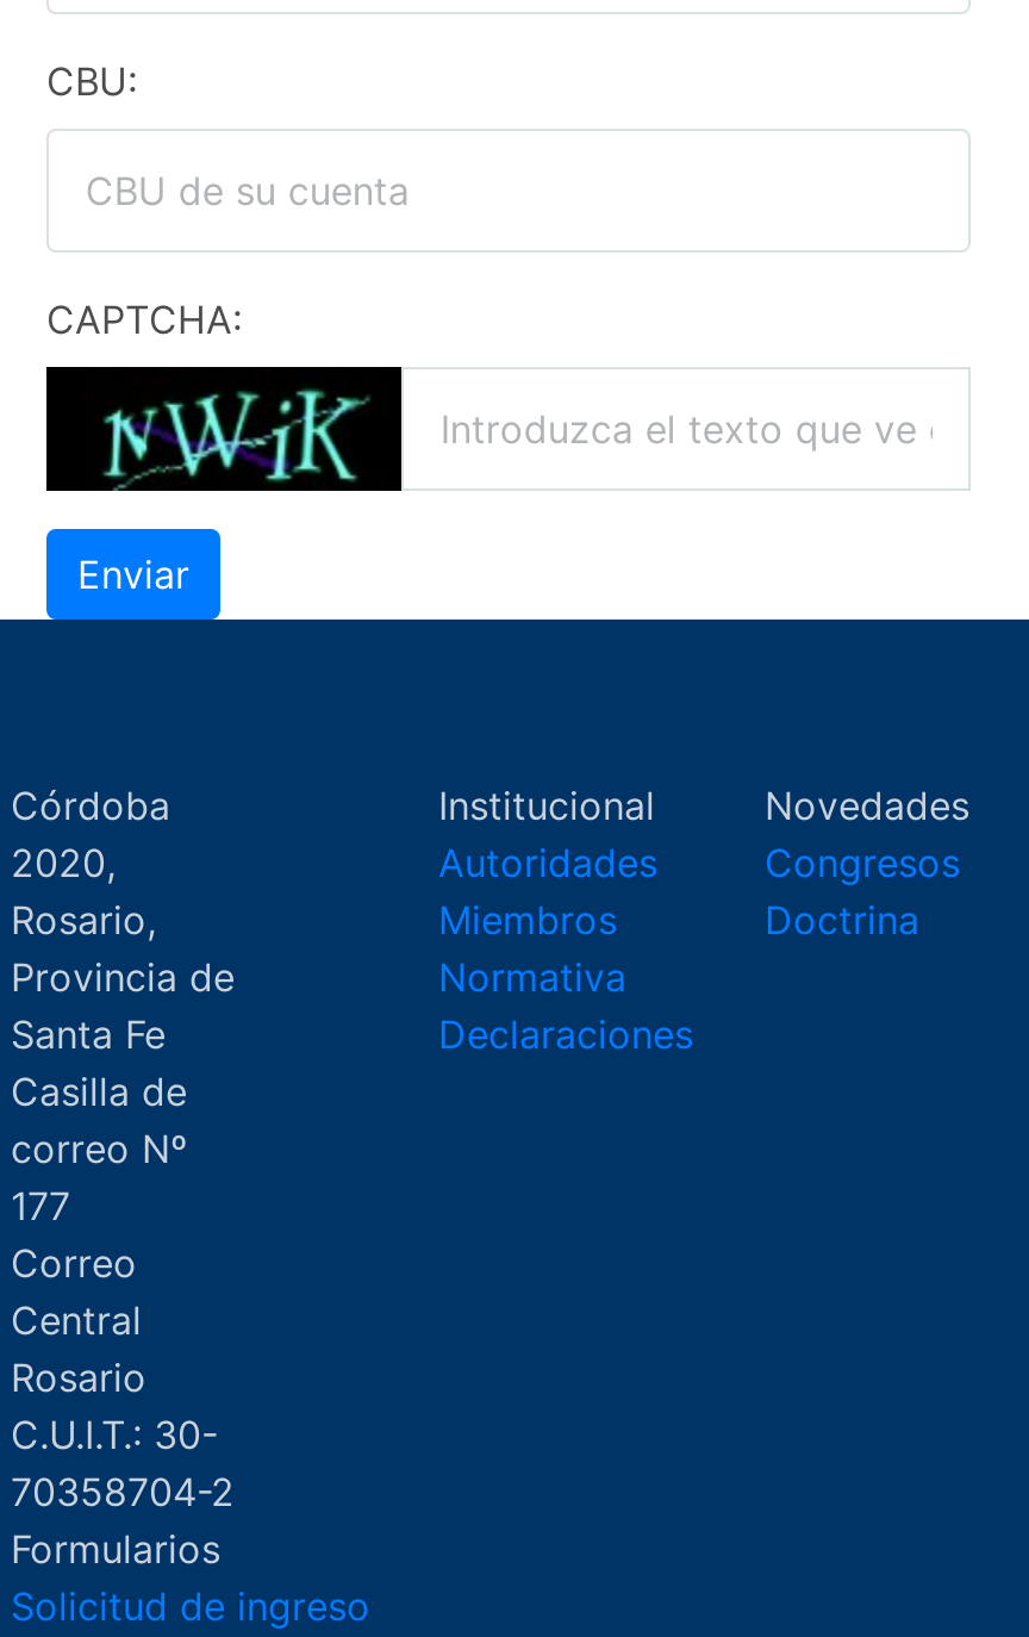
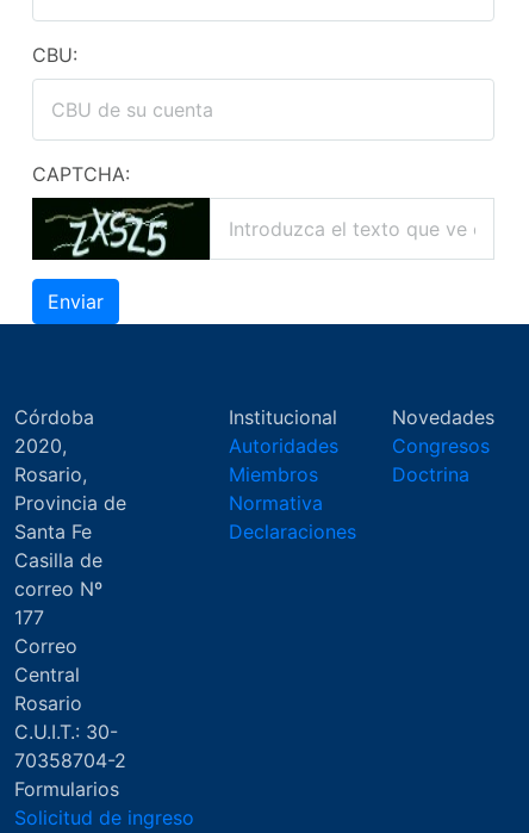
[73,376,368,491] [image] -> [44,201,194,259] [image]

